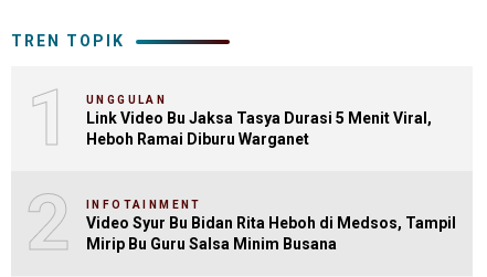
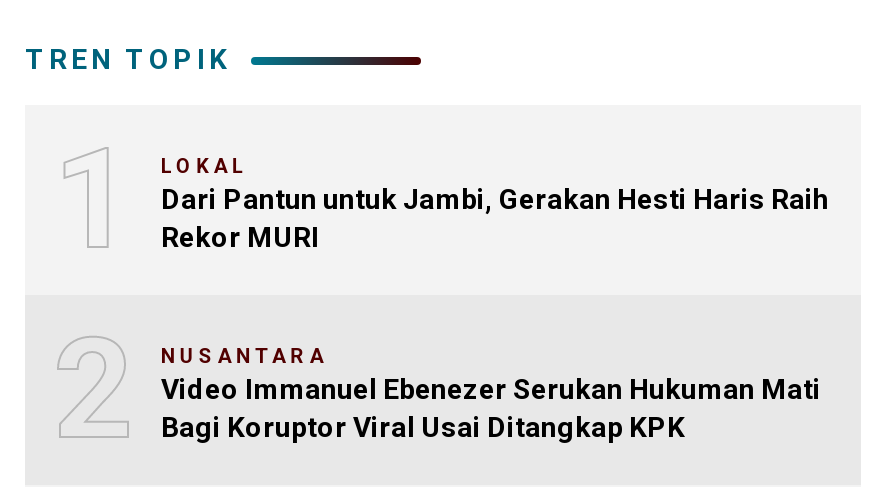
[86,93,432,147] UNGGULAN | Link Video Bu Jaksa Tasya Durasi 5 Menit Viral, | Heboh Ramai Diburu Warganet -> [161,154,829,252] LOKAL | Dari Pantun untuk Jambi, Gerakan Hesti Haris Raih | Rekor MURI
[86,198,456,252] INFOTAINMENT | Video Syur Bu Bidan Rita Heboh di Medsos, Tampil | Mirip Bu Guru Salsa Minim Busana -> [161,344,821,442] NUSANTARA | Video Immanuel Ebenezer Serukan Hukuman Mati | Bagi Koruptor Viral Usai Ditangkap KPK

